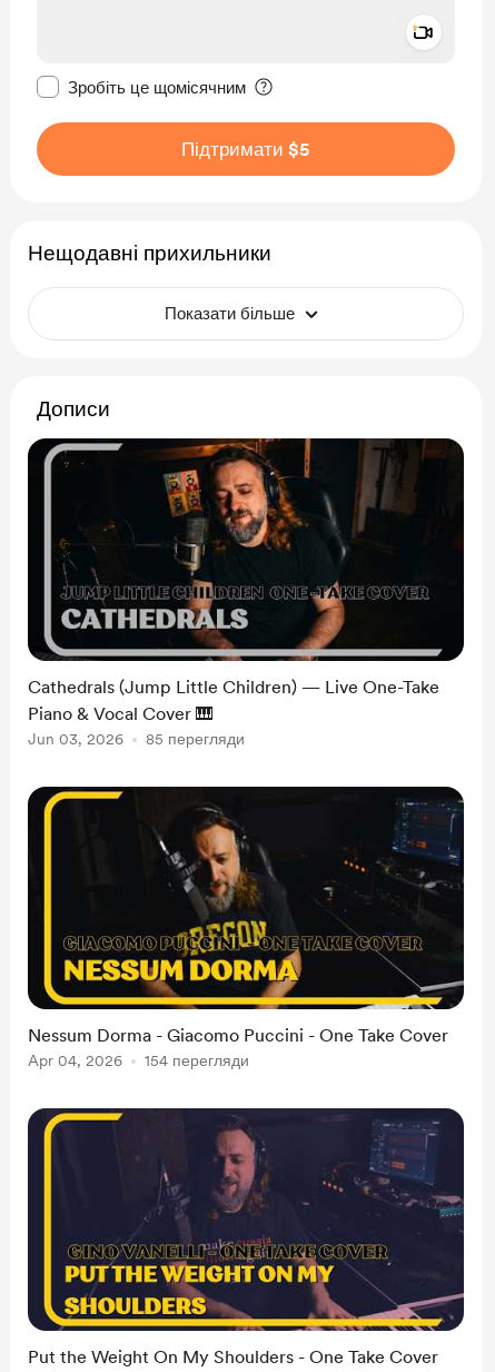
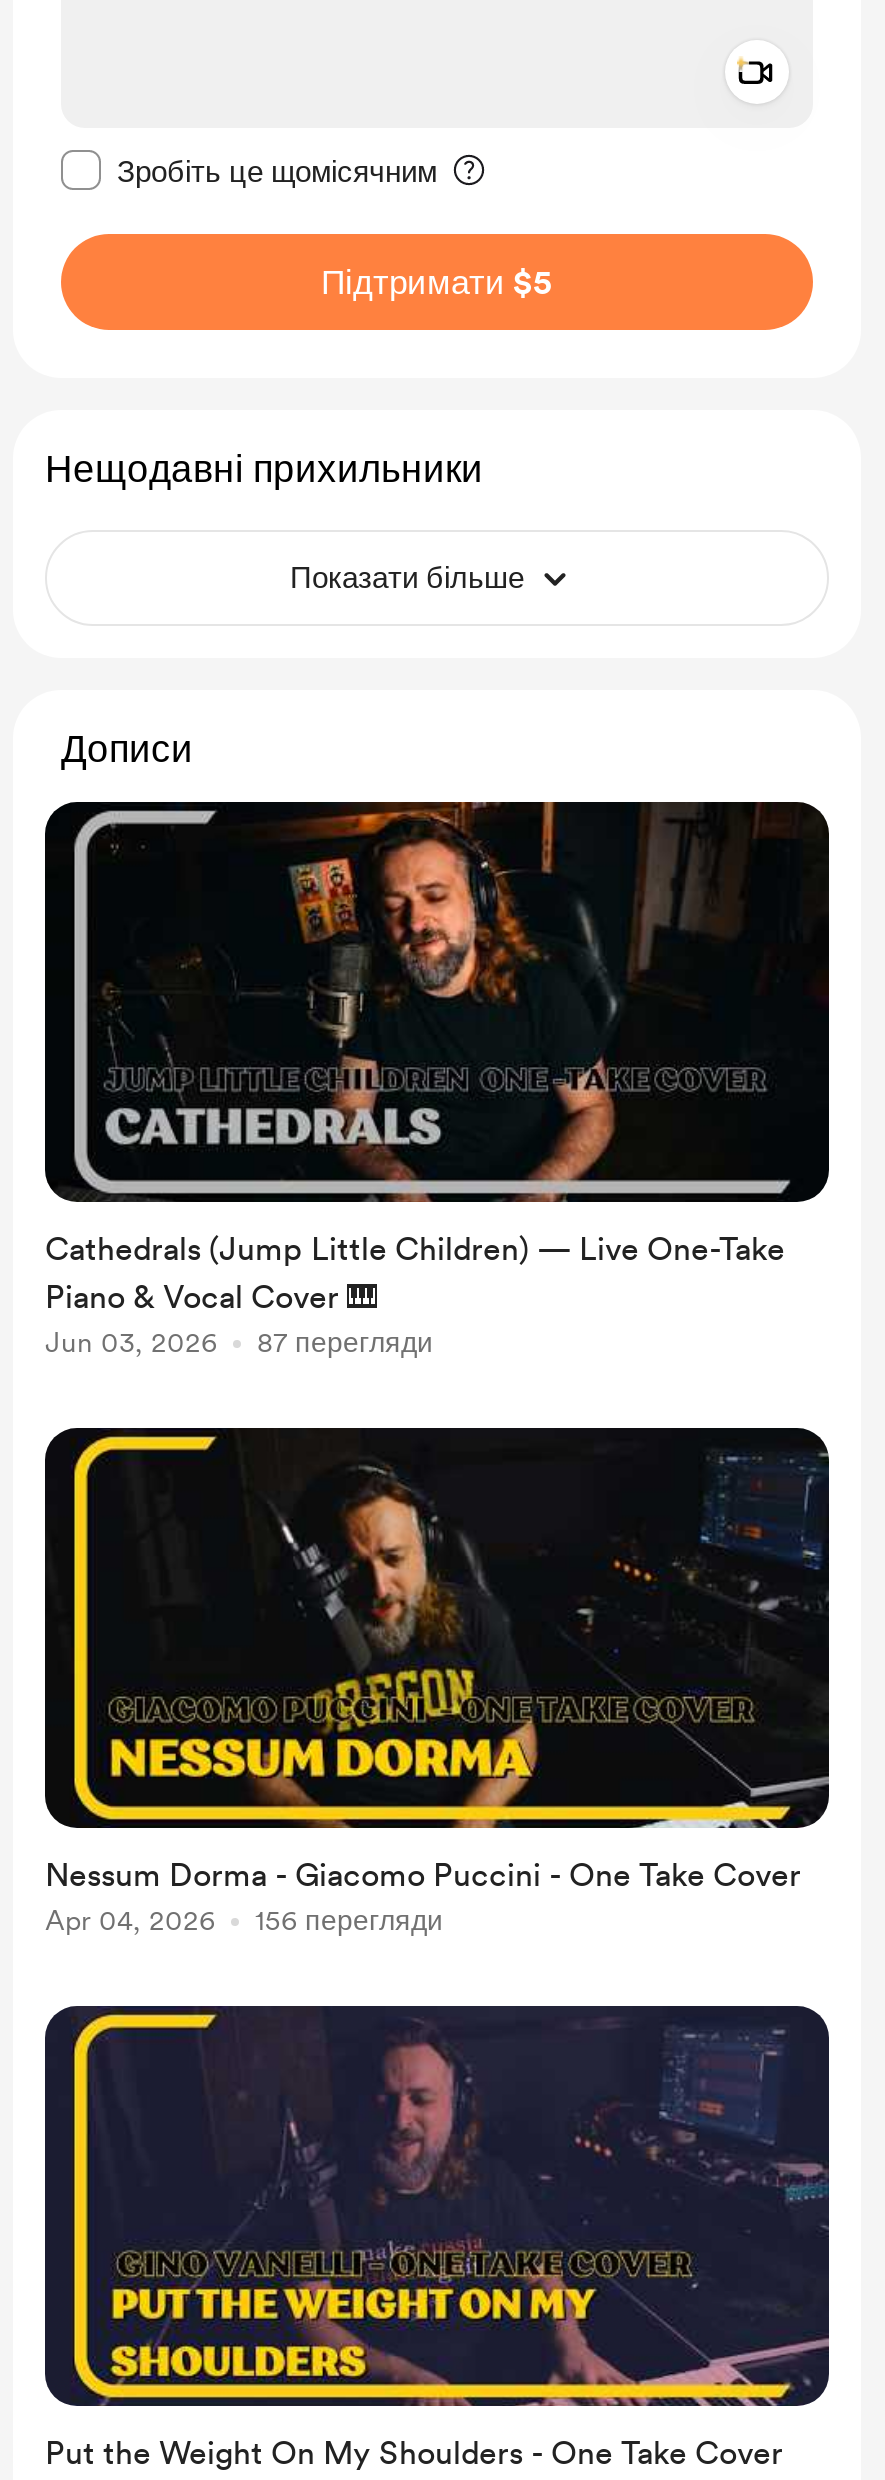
[28,730,245,748] Jun 03, 2026 85 перегляди -> [45,1326,433,1358] Jun 03, 2026 87 перегляди
[28,1052,249,1069] Apr 04, 2026 154 перегляди -> [45,1904,443,1936] Apr 04, 2026 156 перегляди

